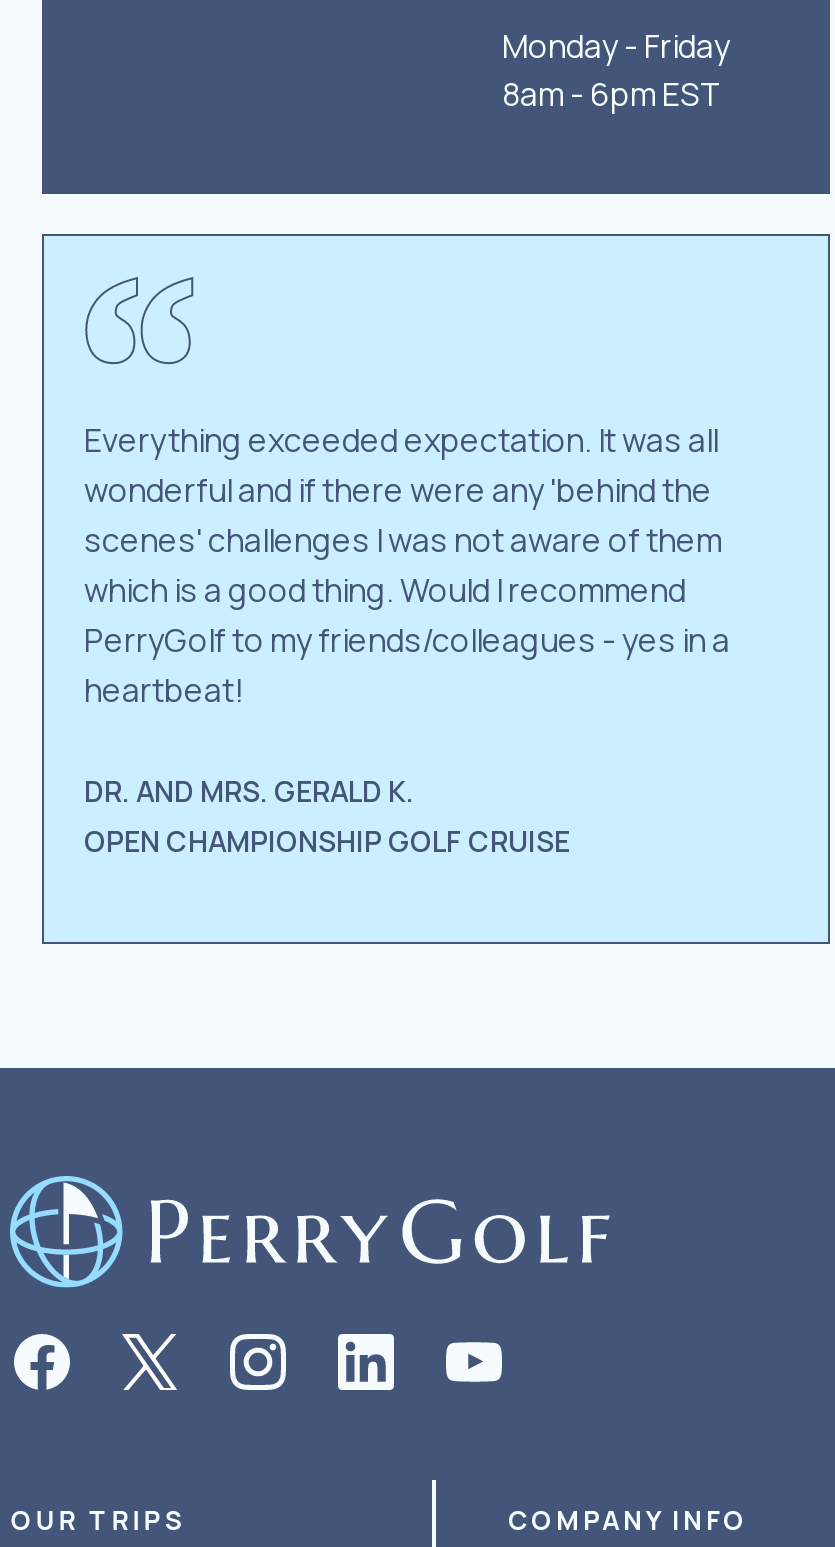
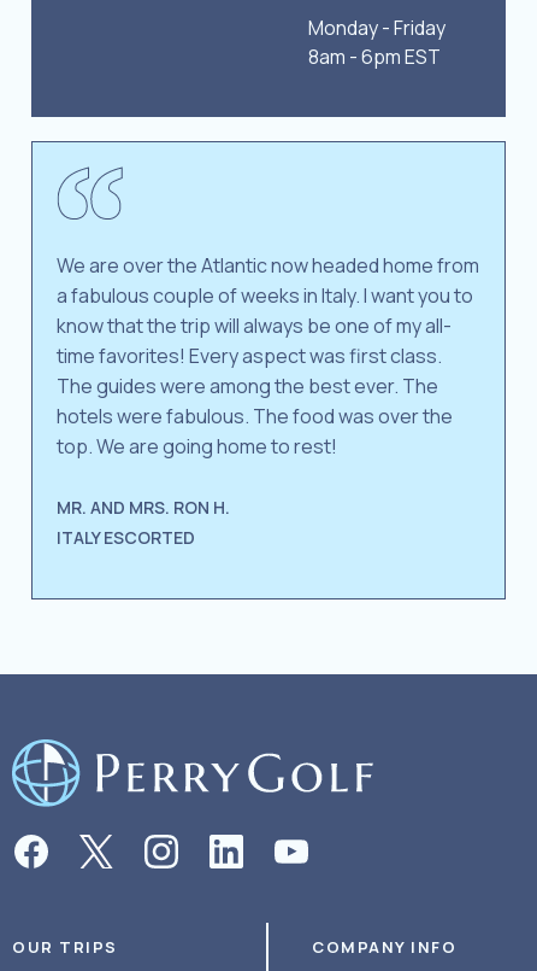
[84,417,730,711] Everything exceeded expectation. It was all | wonderful and if there were any 'behind the | scenes' challenges I was not aware of them | which is a good thing. Would I recommend | PerryGolf to my friends/colleagues - yes in a | heartbeat! -> [57,252,479,459] We are over the Atlantic now headed home from | a fabulous couple of weeks in Italy. I want you to | know that the trip will always be one of my all- | time favorites! Every aspect was first class. | The guides were among the best ever. The | hotels were fabulous. The food was over the | top. We are going home to rest!
[84,771,570,859] DR. AND MRS. GERALD K. | OPEN CHAMPIONSHIP GOLF CRUISE -> [57,495,230,548] MR. AND MRS. RON H. | ITALY ESCORTED

